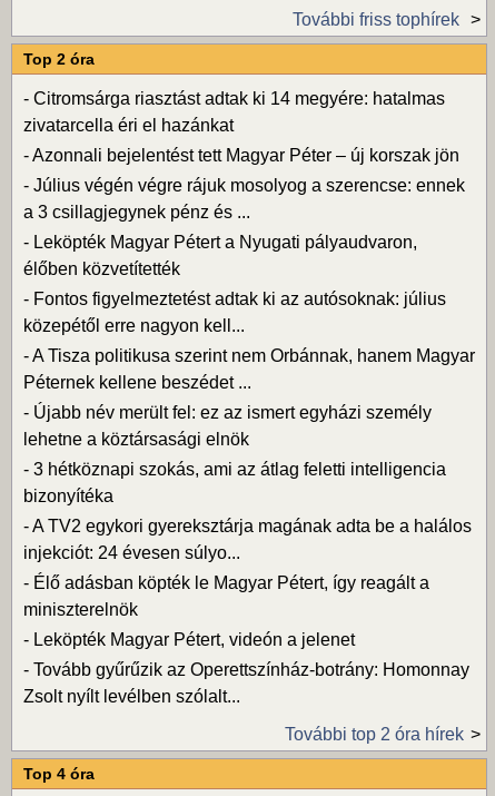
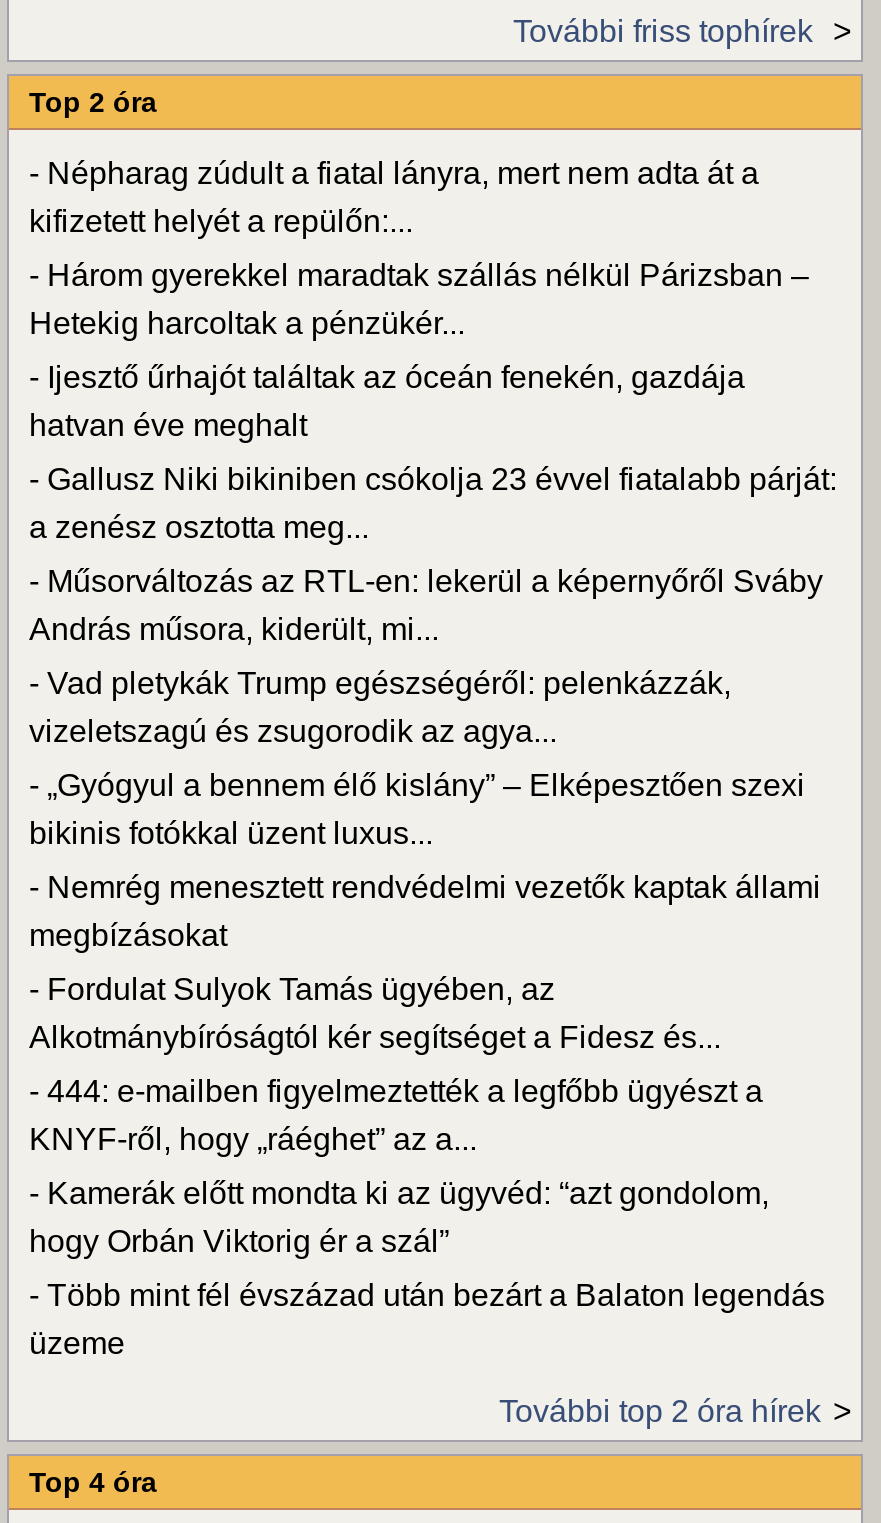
[23,89,445,135] - Citromsárga riasztást adtak ki 14 megyére: hatalmas | zivatarcella éri el hazánkat -> [29,156,759,238] - Népharag zúdult a fiatal lányra, mert nem adta át a | kifizetett helyét a repülőn:...
[23,146,459,165] - Azonnali bejelentést tett Magyar Péter – új korszak jön -> [29,258,809,340] - Három gyerekkel maradtak szállás nélkül Párizsban – | Hetekig harcoltak a pénzükér...
[23,176,465,222] - Július végén végre rájuk mosolyog a szerencse: ennek | a 3 csillagjegynek pénz és ... -> [29,360,745,442] - Ijesztő űrhajót találtak az óceán fenekén, gazdája | hatvan éve meghalt
[23,233,417,278] - Leköpték Magyar Pétert a Nyugati pályaudvaron, | élőben közvetítették -> [29,462,837,544] - Gallusz Niki bikiniben csókolja 23 évvel fiatalabb párját: | a zenész osztotta meg...
[23,289,446,335] - Fontos figyelmeztetést adtak ki az autósoknak: július | közepétől erre nagyon kell... -> [29,564,823,646] - Műsorváltozás az RTL-en: lekerül a képernyőről Sváby | András műsora, kiderült, mi...
[23,346,475,392] - A Tisza politikusa szerint nem Orbánnak, hanem Magyar | Péternek kellene beszédet ... -> [29,666,731,748] - Vad pletykák Trump egészségéről: pelenkázzák, | vizeletszagú és zsugorodik az agya...
[23,403,432,449] - Újabb név merült fel: ez az ismert egyházi személy | lehetne a köztársasági elnök -> [29,768,805,850] - „Gyógyul a bennem élő kislány” – Elképesztően szexi | bikinis fotókkal üzent luxus...
[23,460,446,505] - 3 hétköznapi szokás, ami az átlag feletti intelligencia | bizonyítéka -> [29,870,821,952] - Nemrég menesztett rendvédelmi vezetők kaptak állami | megbízásokat
[23,517,472,562] - A TV2 egykori gyereksztárja magának adta be a halálos | injekciót: 24 évesen súlyo... -> [29,972,721,1054] - Fordulat Sulyok Tamás ügyében, az | Alkotmánybíróságtól kér segítséget a Fidesz és...
[23,573,429,619] - Élő adásban köpték le Magyar Pétert, így reagált a | miniszterelnök -> [29,1074,763,1156] - 444: e-mailben figyelmeztették a legfőbb ügyészt a | KNYF-ről, hogy „ráéghet” az a...
[23,630,355,649] - Leköpték Magyar Pétert, videón a jelenet -> [29,1176,769,1258] - Kamerák előtt mondta ki az ügyvéd: “azt gondolom, | hogy Orbán Viktorig ér a szál”
[23,660,469,706] - Tovább gyűrűzik az Operettszínház-botrány: Homonnay | Zsolt nyílt levélben szólalt... -> [29,1278,825,1360] - Több mint fél évszázad után bezárt a Balaton legendás | üzeme

